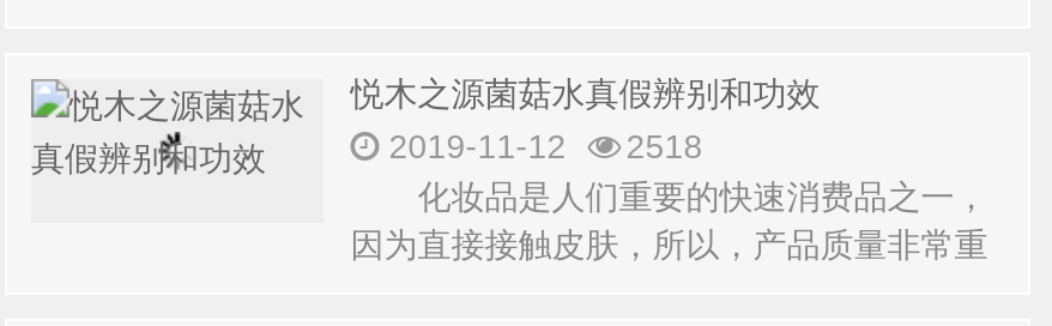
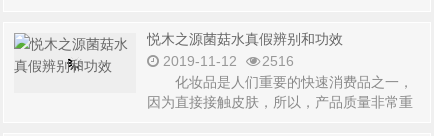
[379,127,703,165] 2019-11-12 2518 -> [159,53,294,69] 2019-11-12 2516

